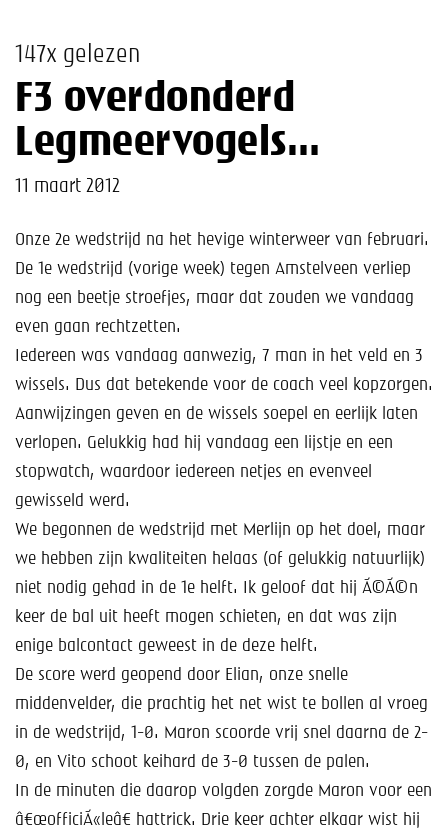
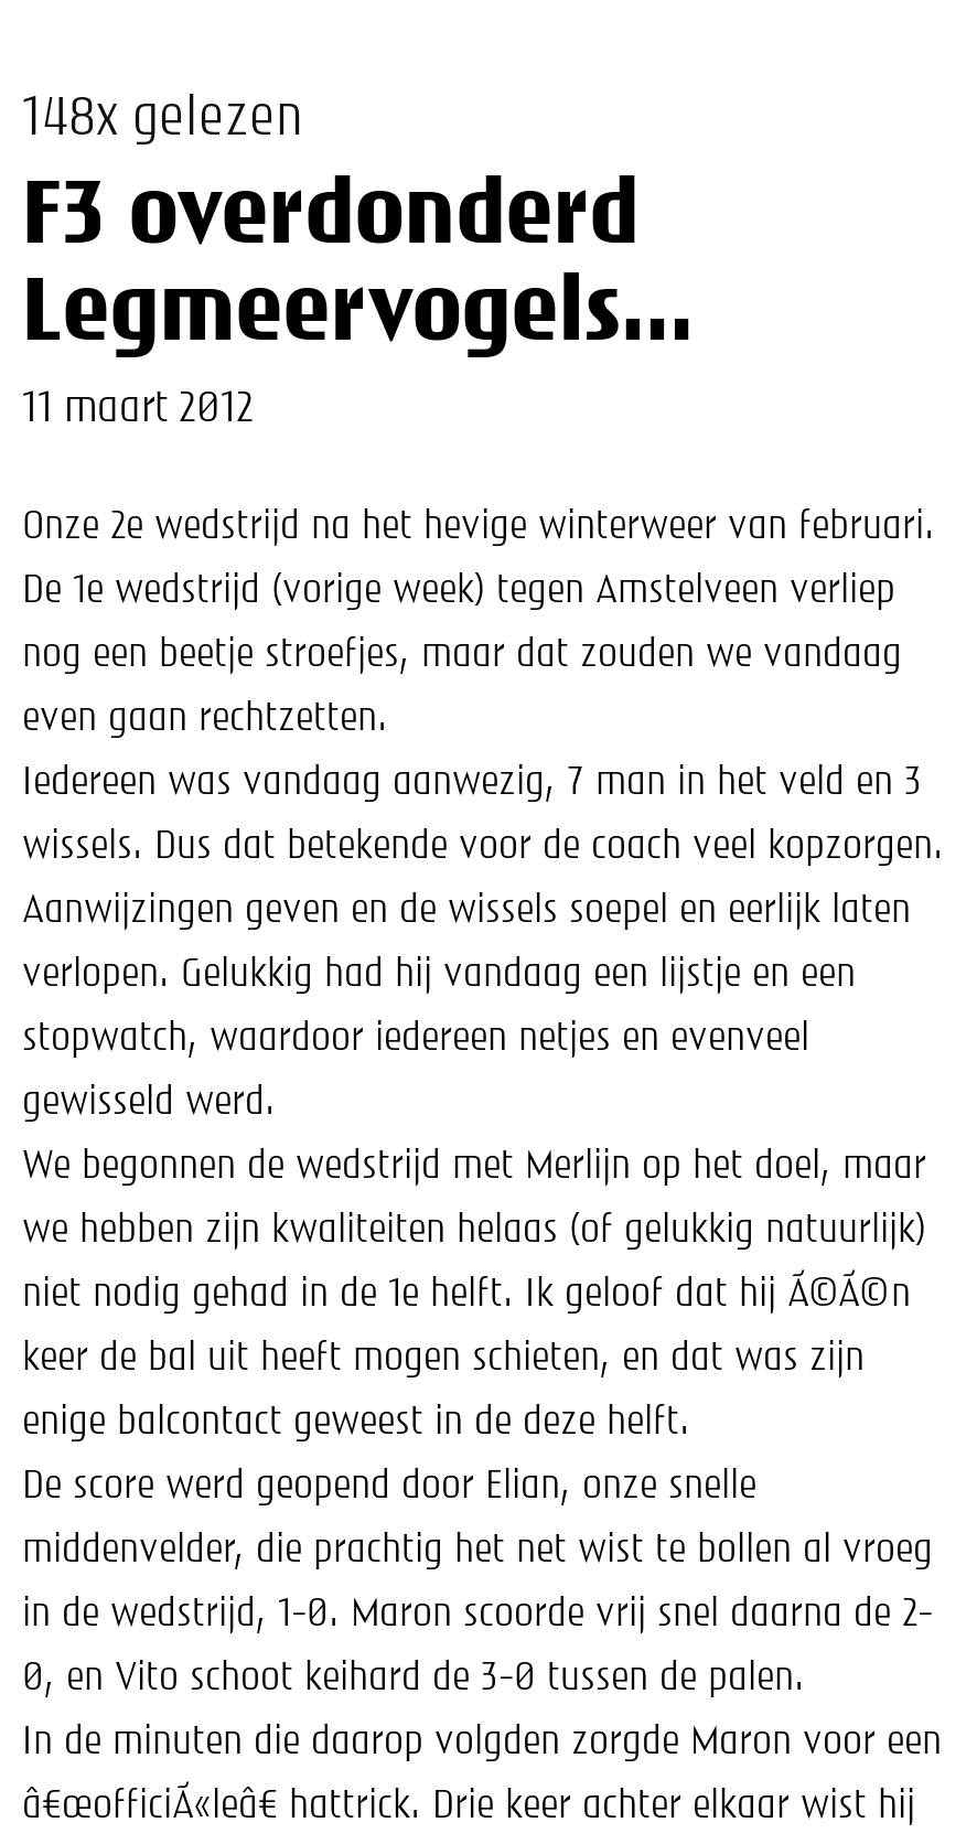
[15,43,140,67] 147x gelezen -> [22,93,302,146] 148x gelezen

